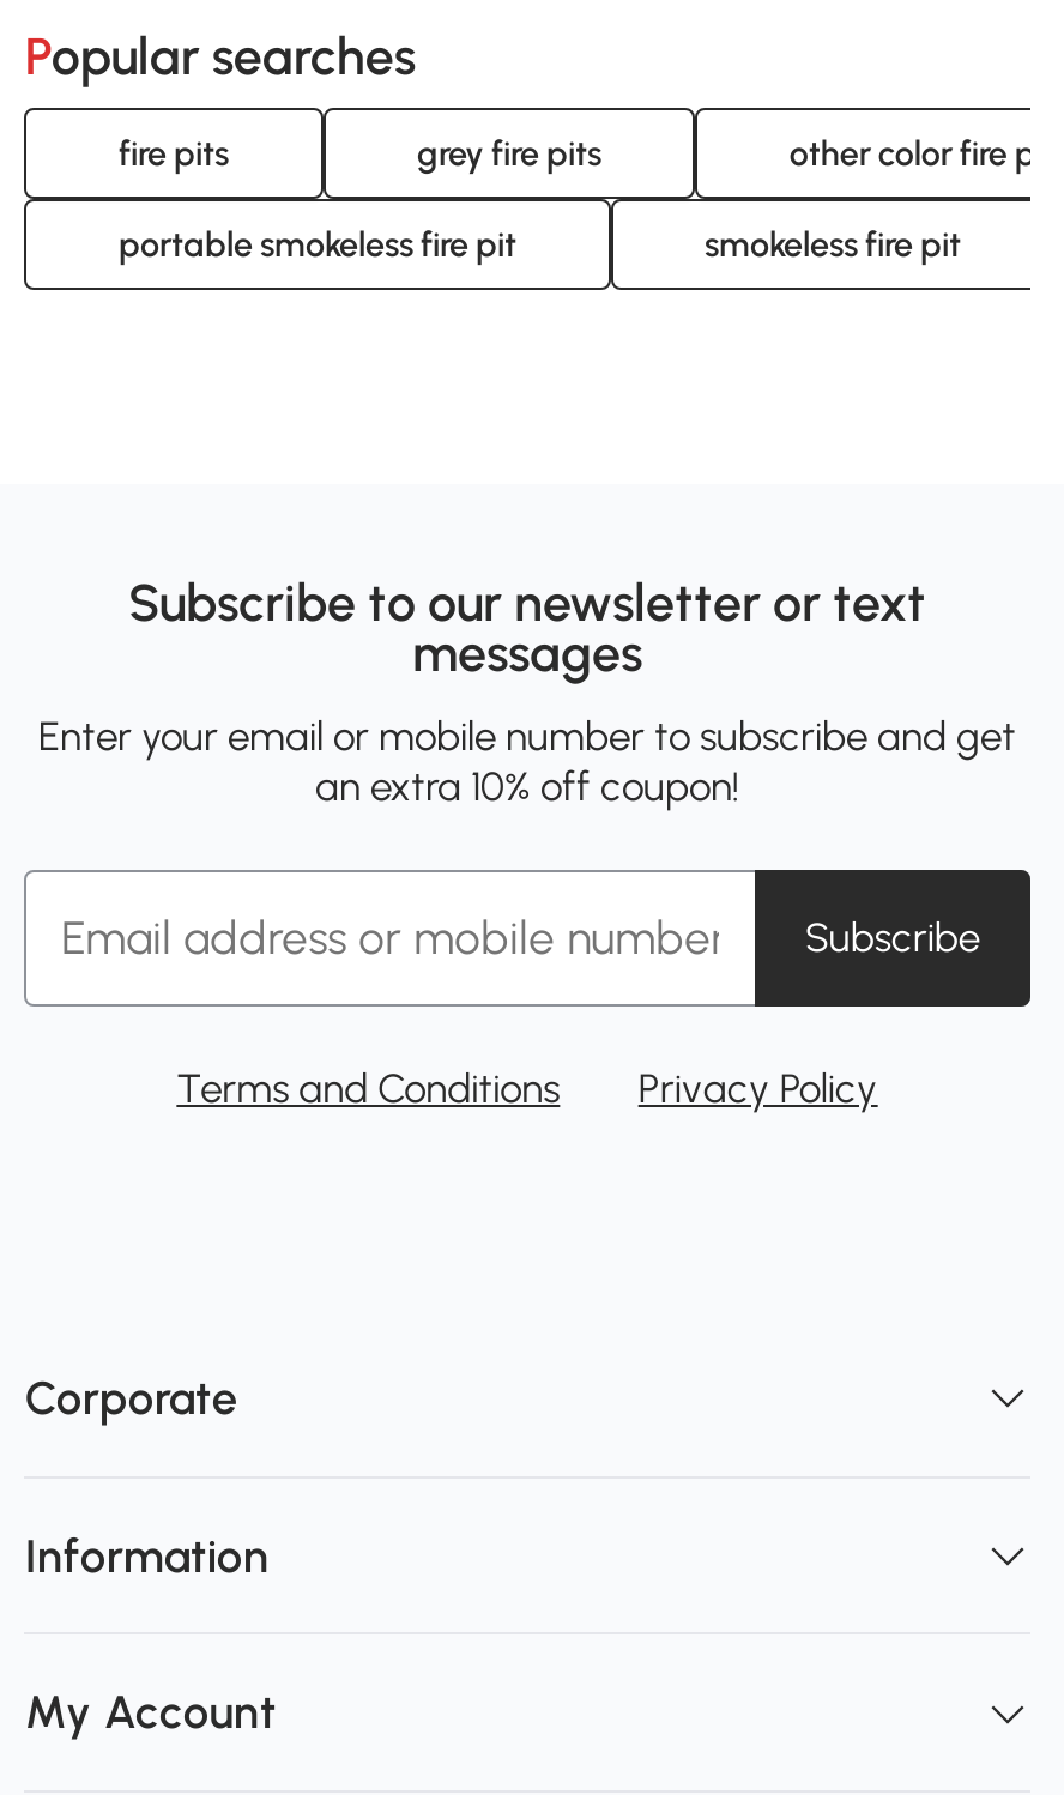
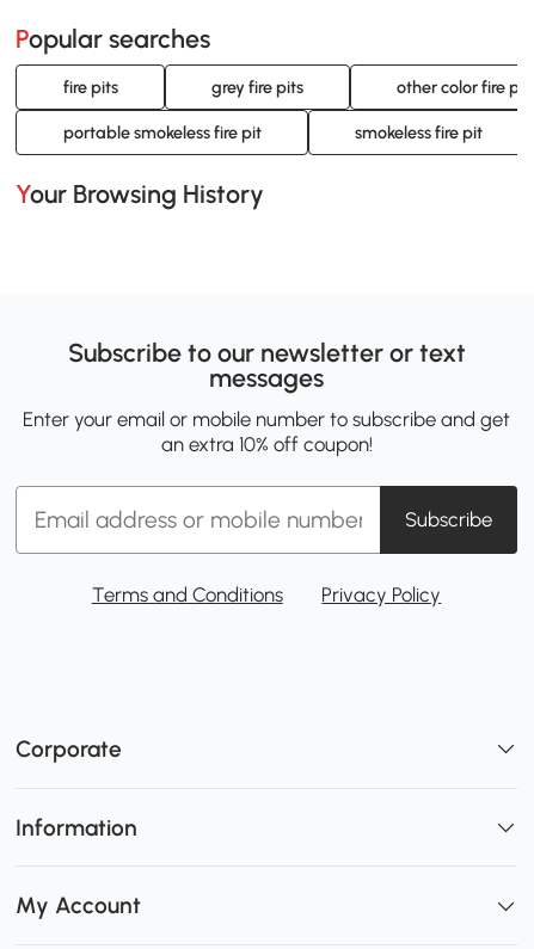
none -> [30,179,264,209] Your Browsing History

